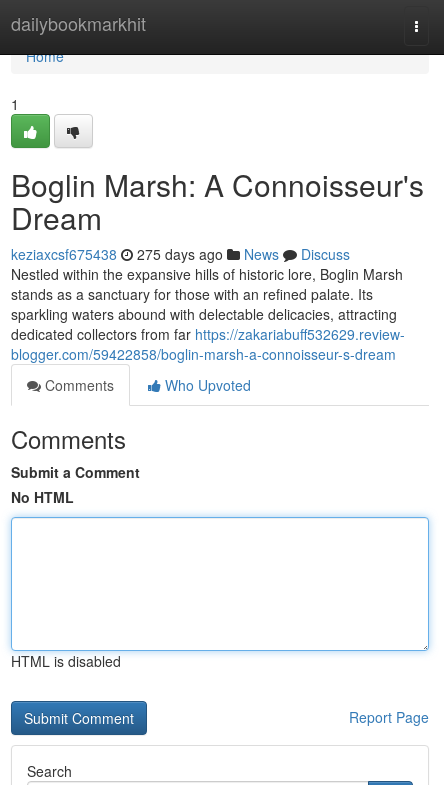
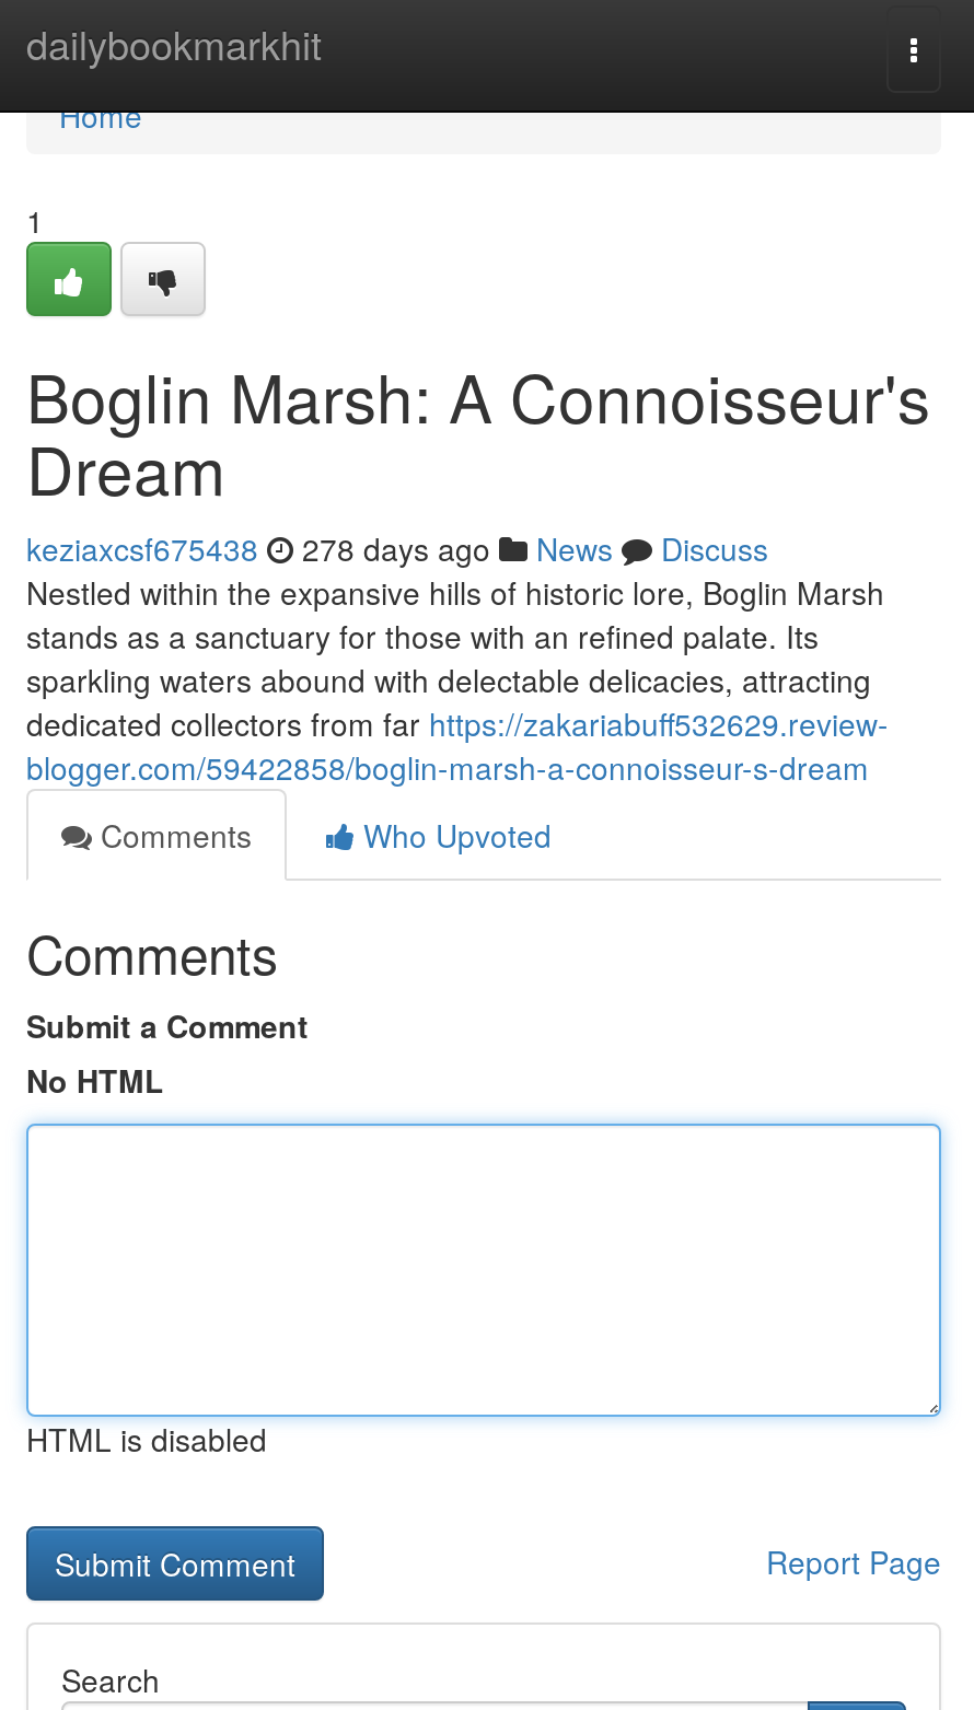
[11,244,350,264] keziaxcsf675438 275 days ago News Discuss -> [26,526,768,570] keziaxcsf675438 278 days ago News Discuss

